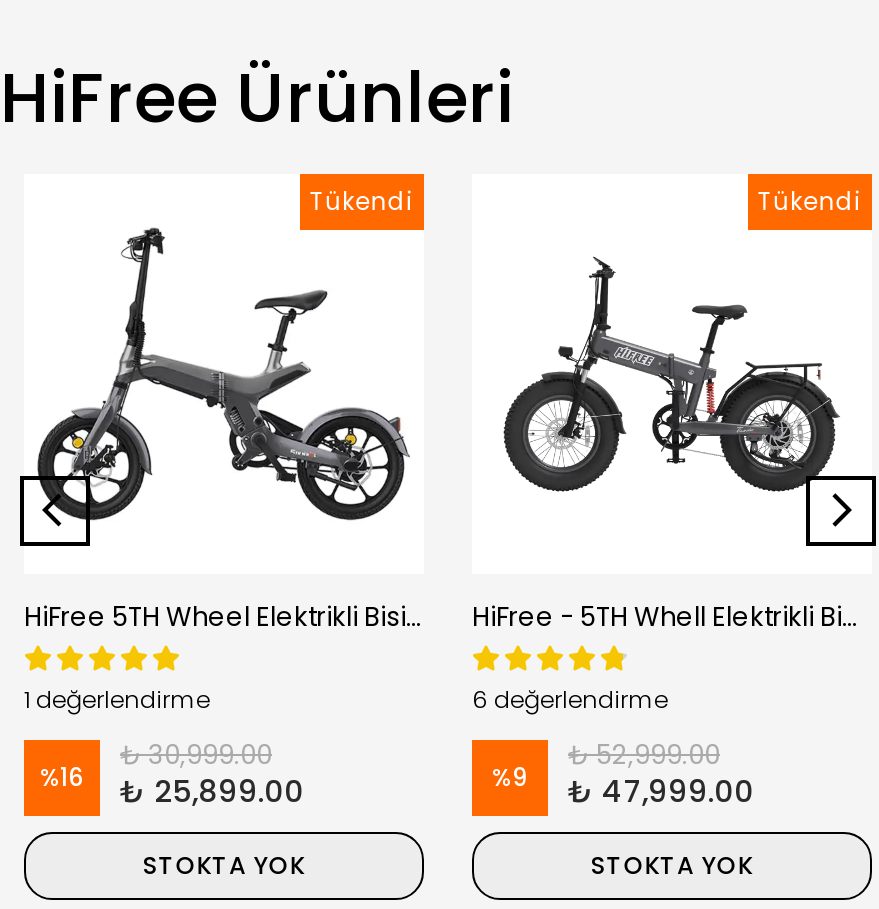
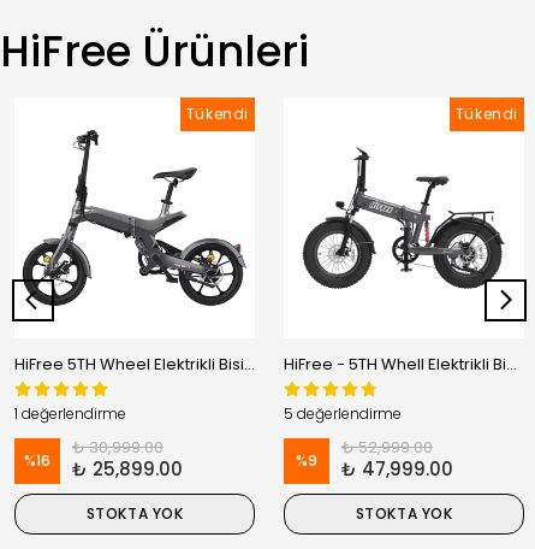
[472,683,668,717] 6 değerlendirme -> [284,404,402,424] 5 değerlendirme

